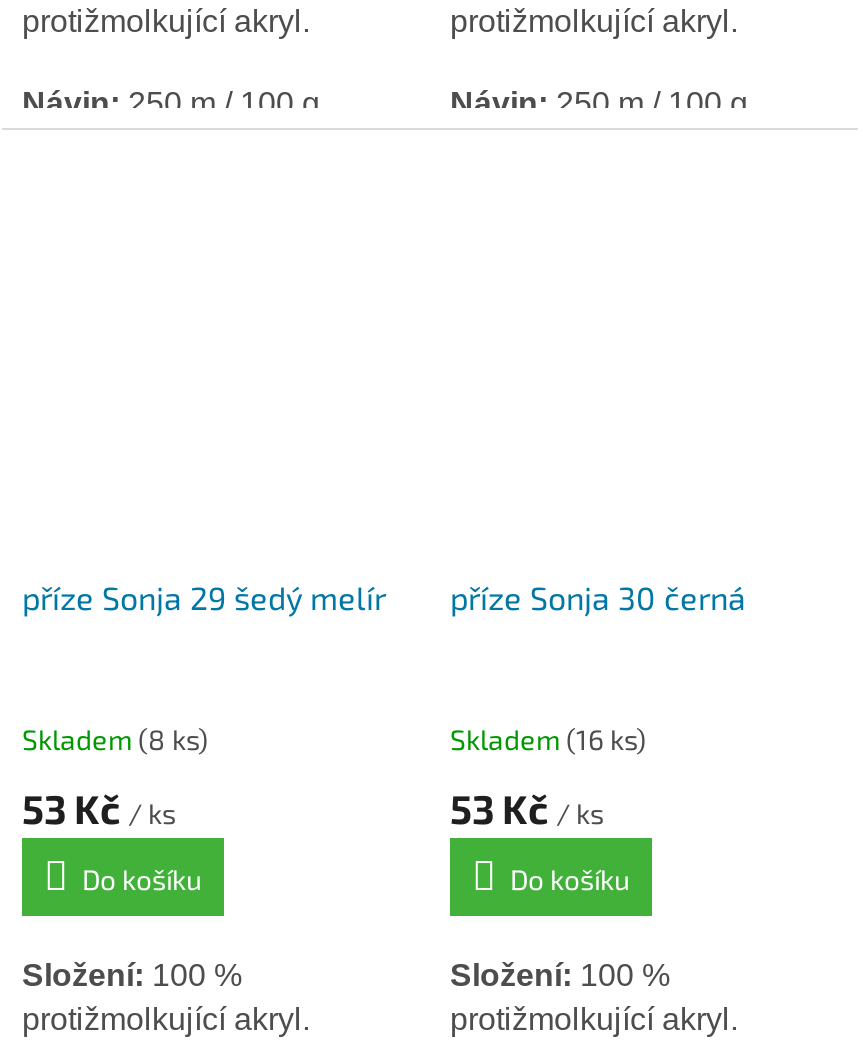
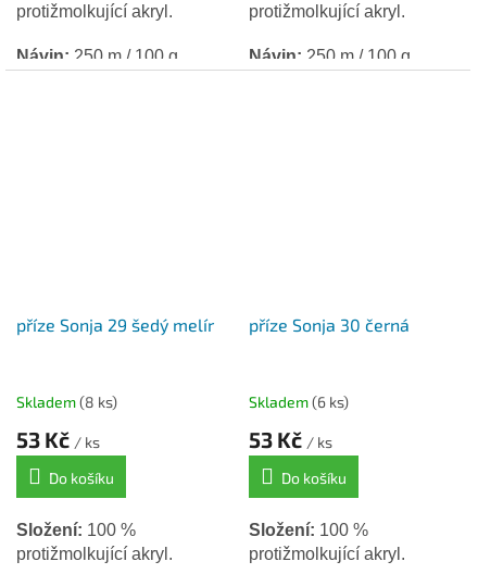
[450,723,646,757] Skladem (16 ks) -> [249,393,349,411] Skladem (6 ks)

